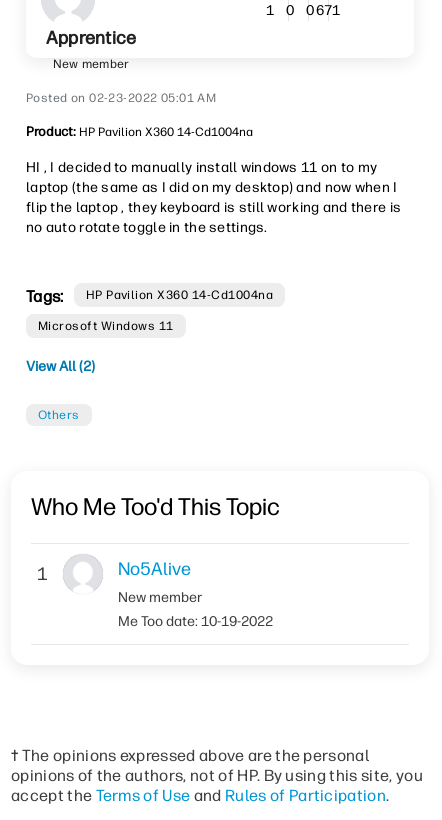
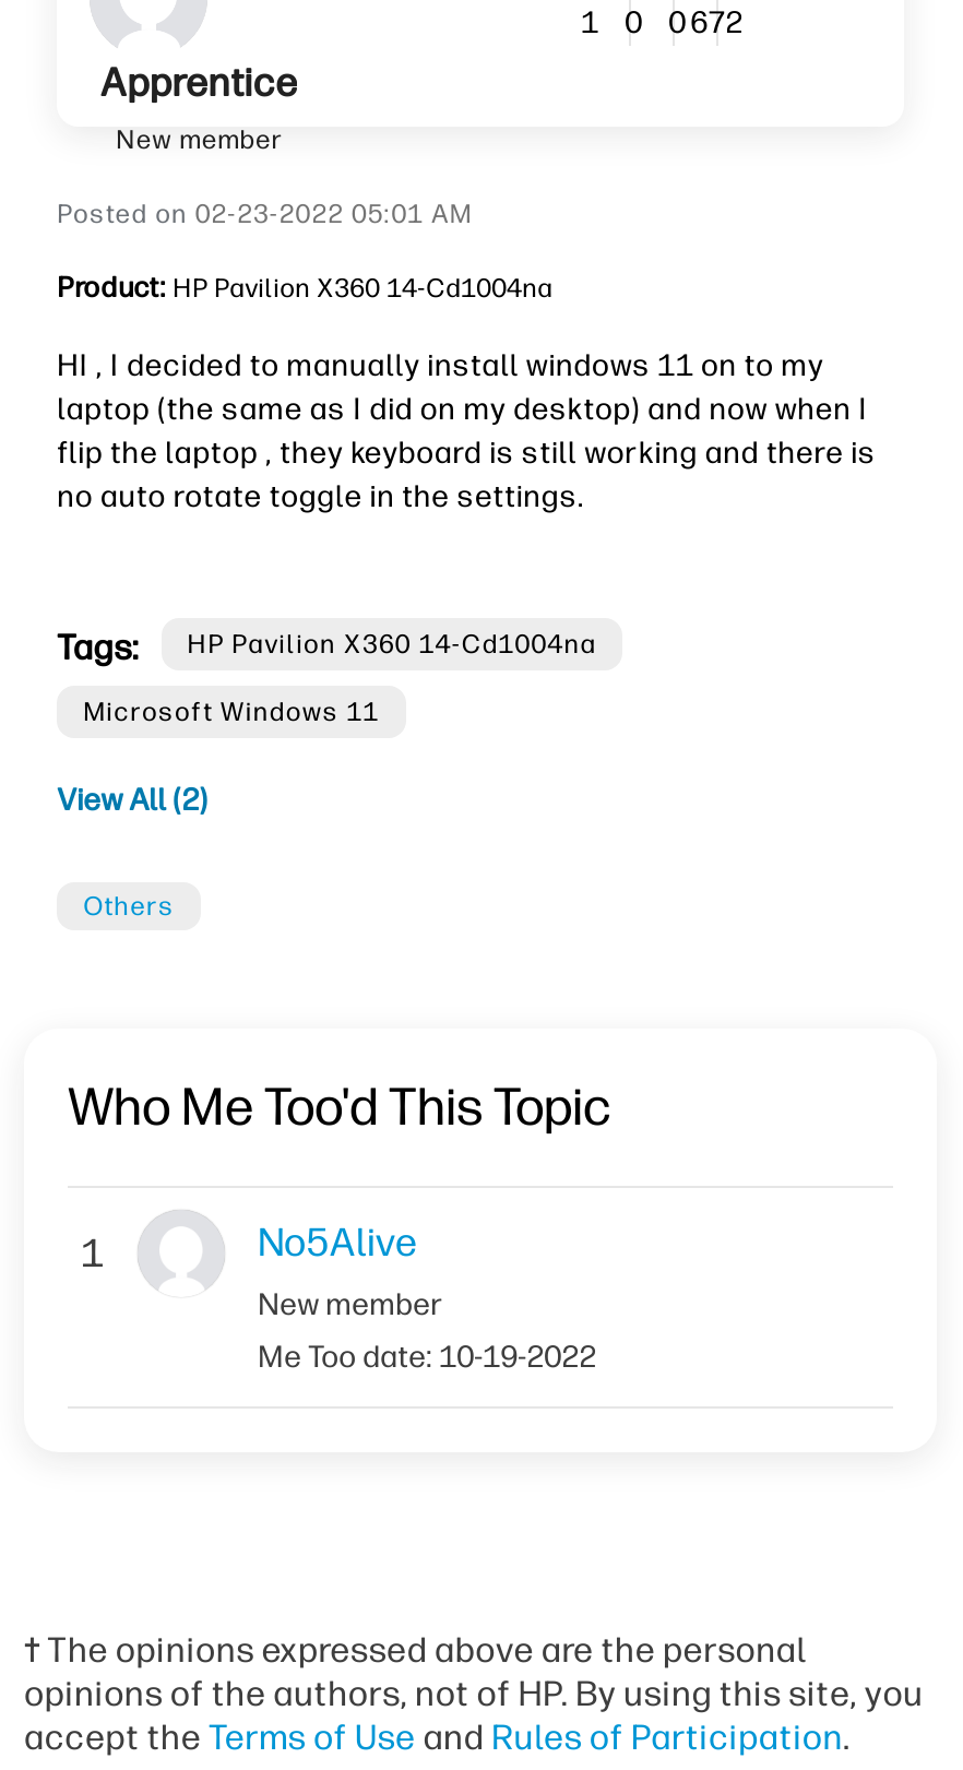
[266,1,340,19] 1 0 0 671 -> [581,3,742,41] 1 0 0 672

